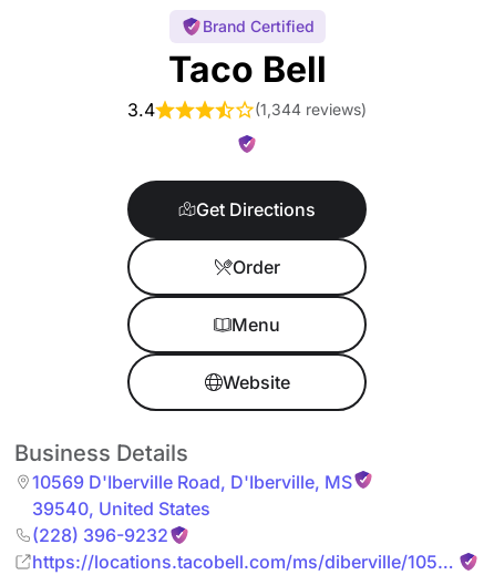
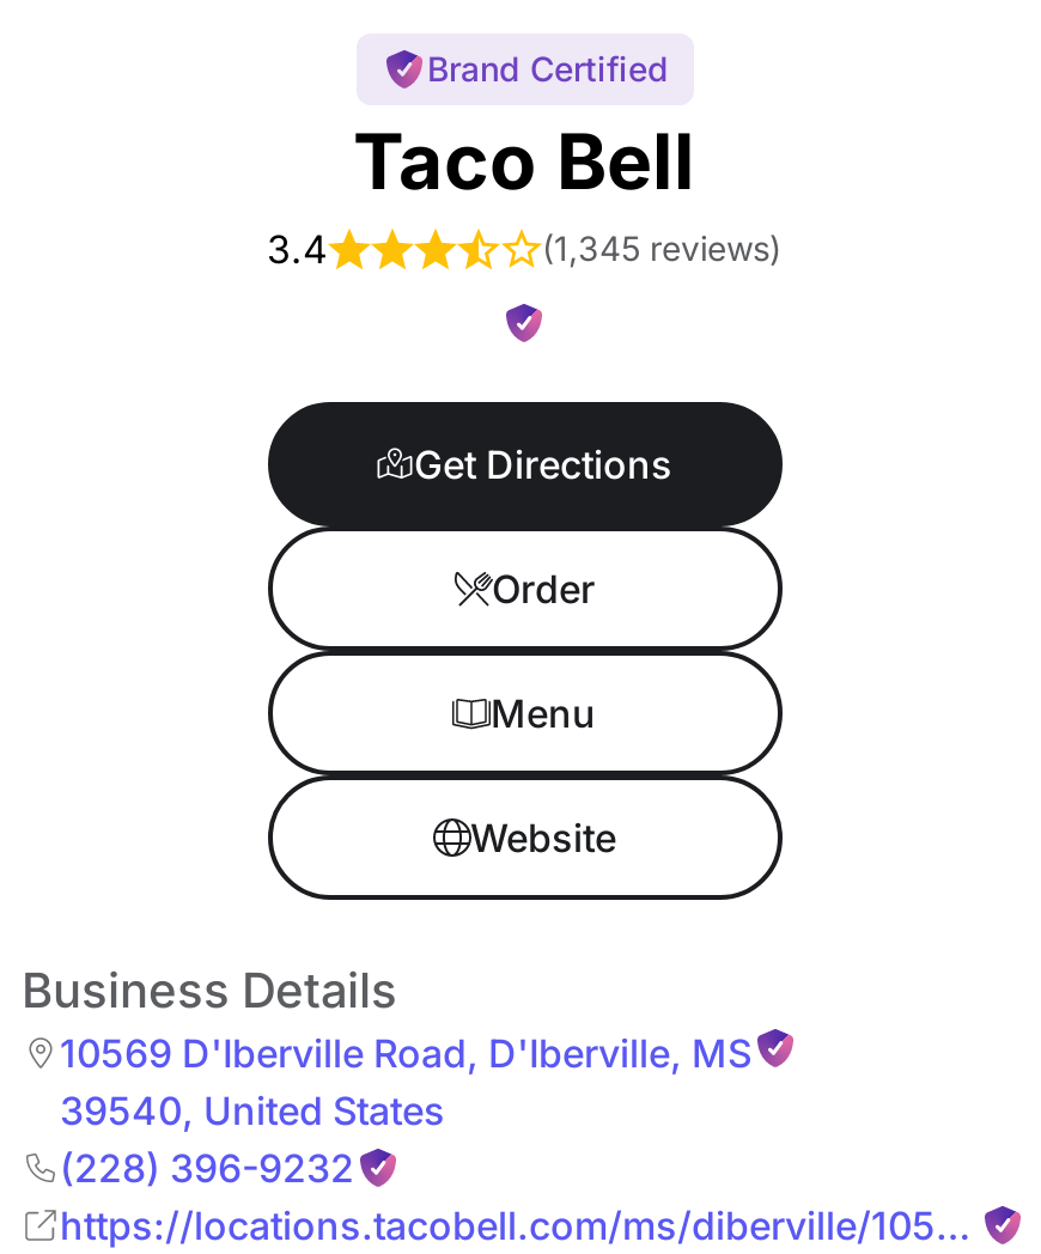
[255,100,367,119] (1,344 reviews) -> [542,228,781,269] (1,345 reviews)

